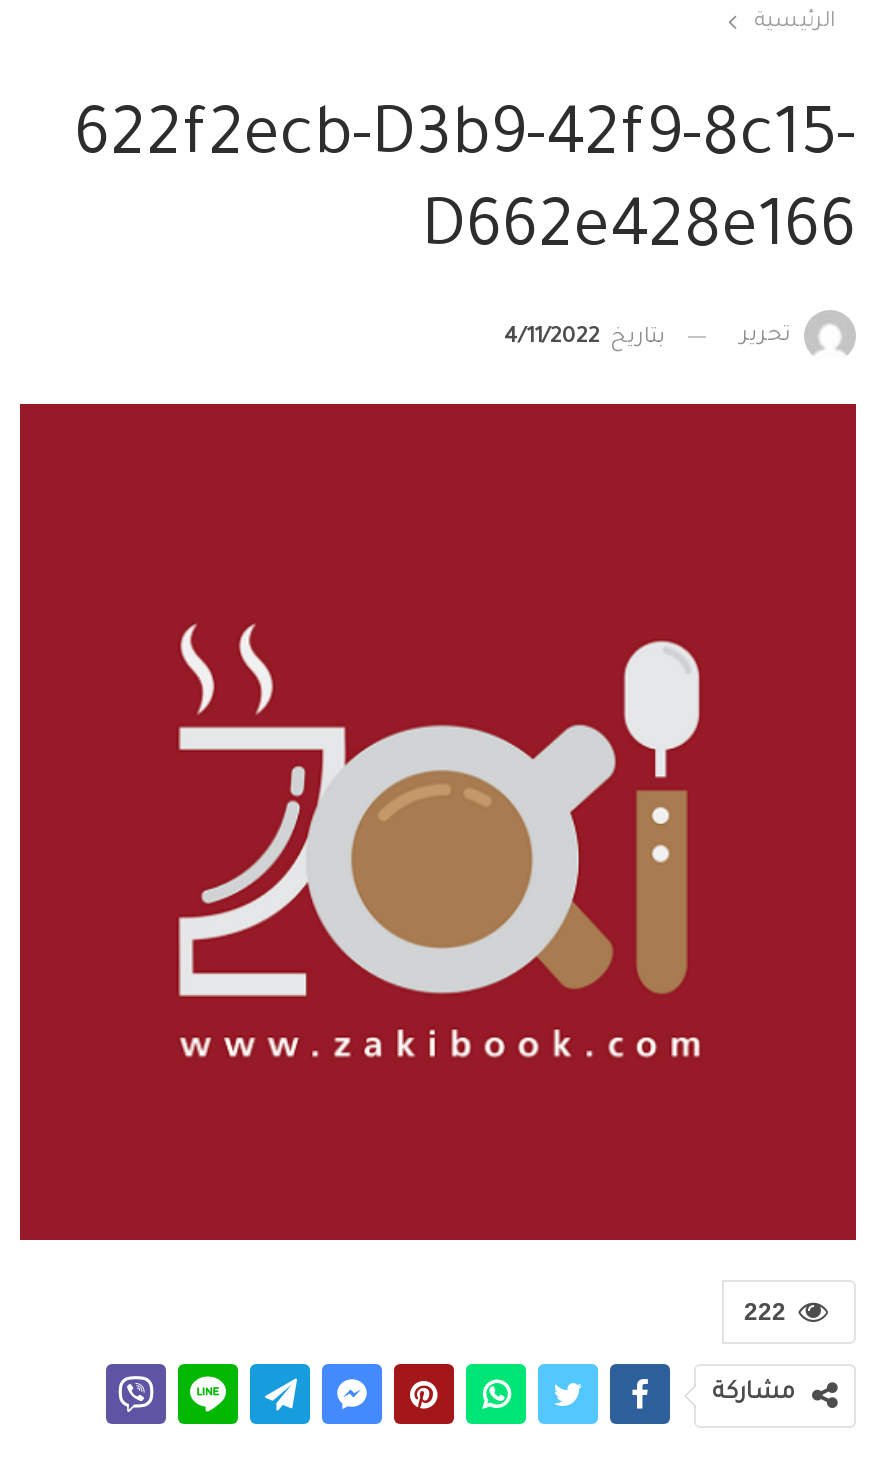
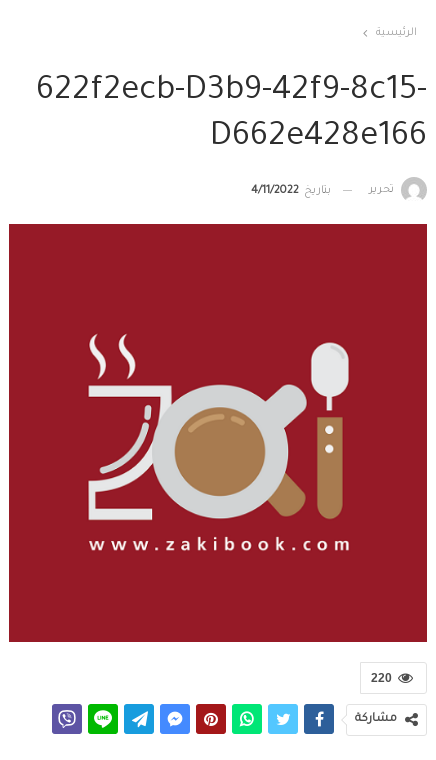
[744,1297,786,1325] 222 -> [371,671,392,685] 220

